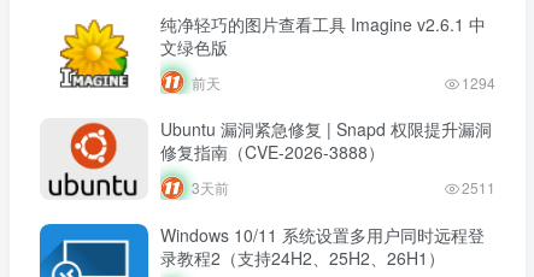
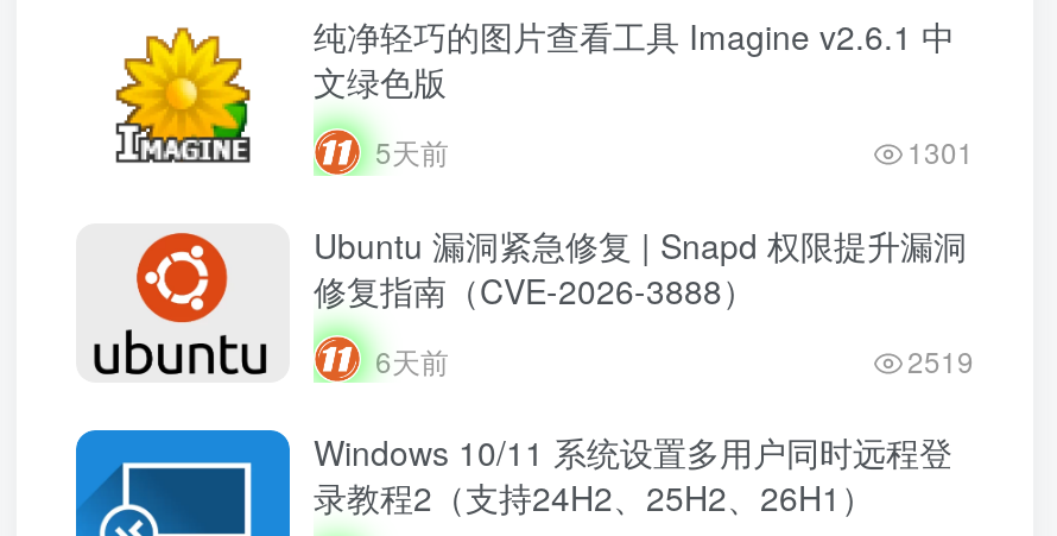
[192,72,495,92] 前天 | 1294 -> [375,131,974,172] 5天前 | 1301
[192,177,229,198] 3天前 -> [375,339,449,380] 6天前
[462,177,495,198] 2511 -> [907,339,974,380] 2519

